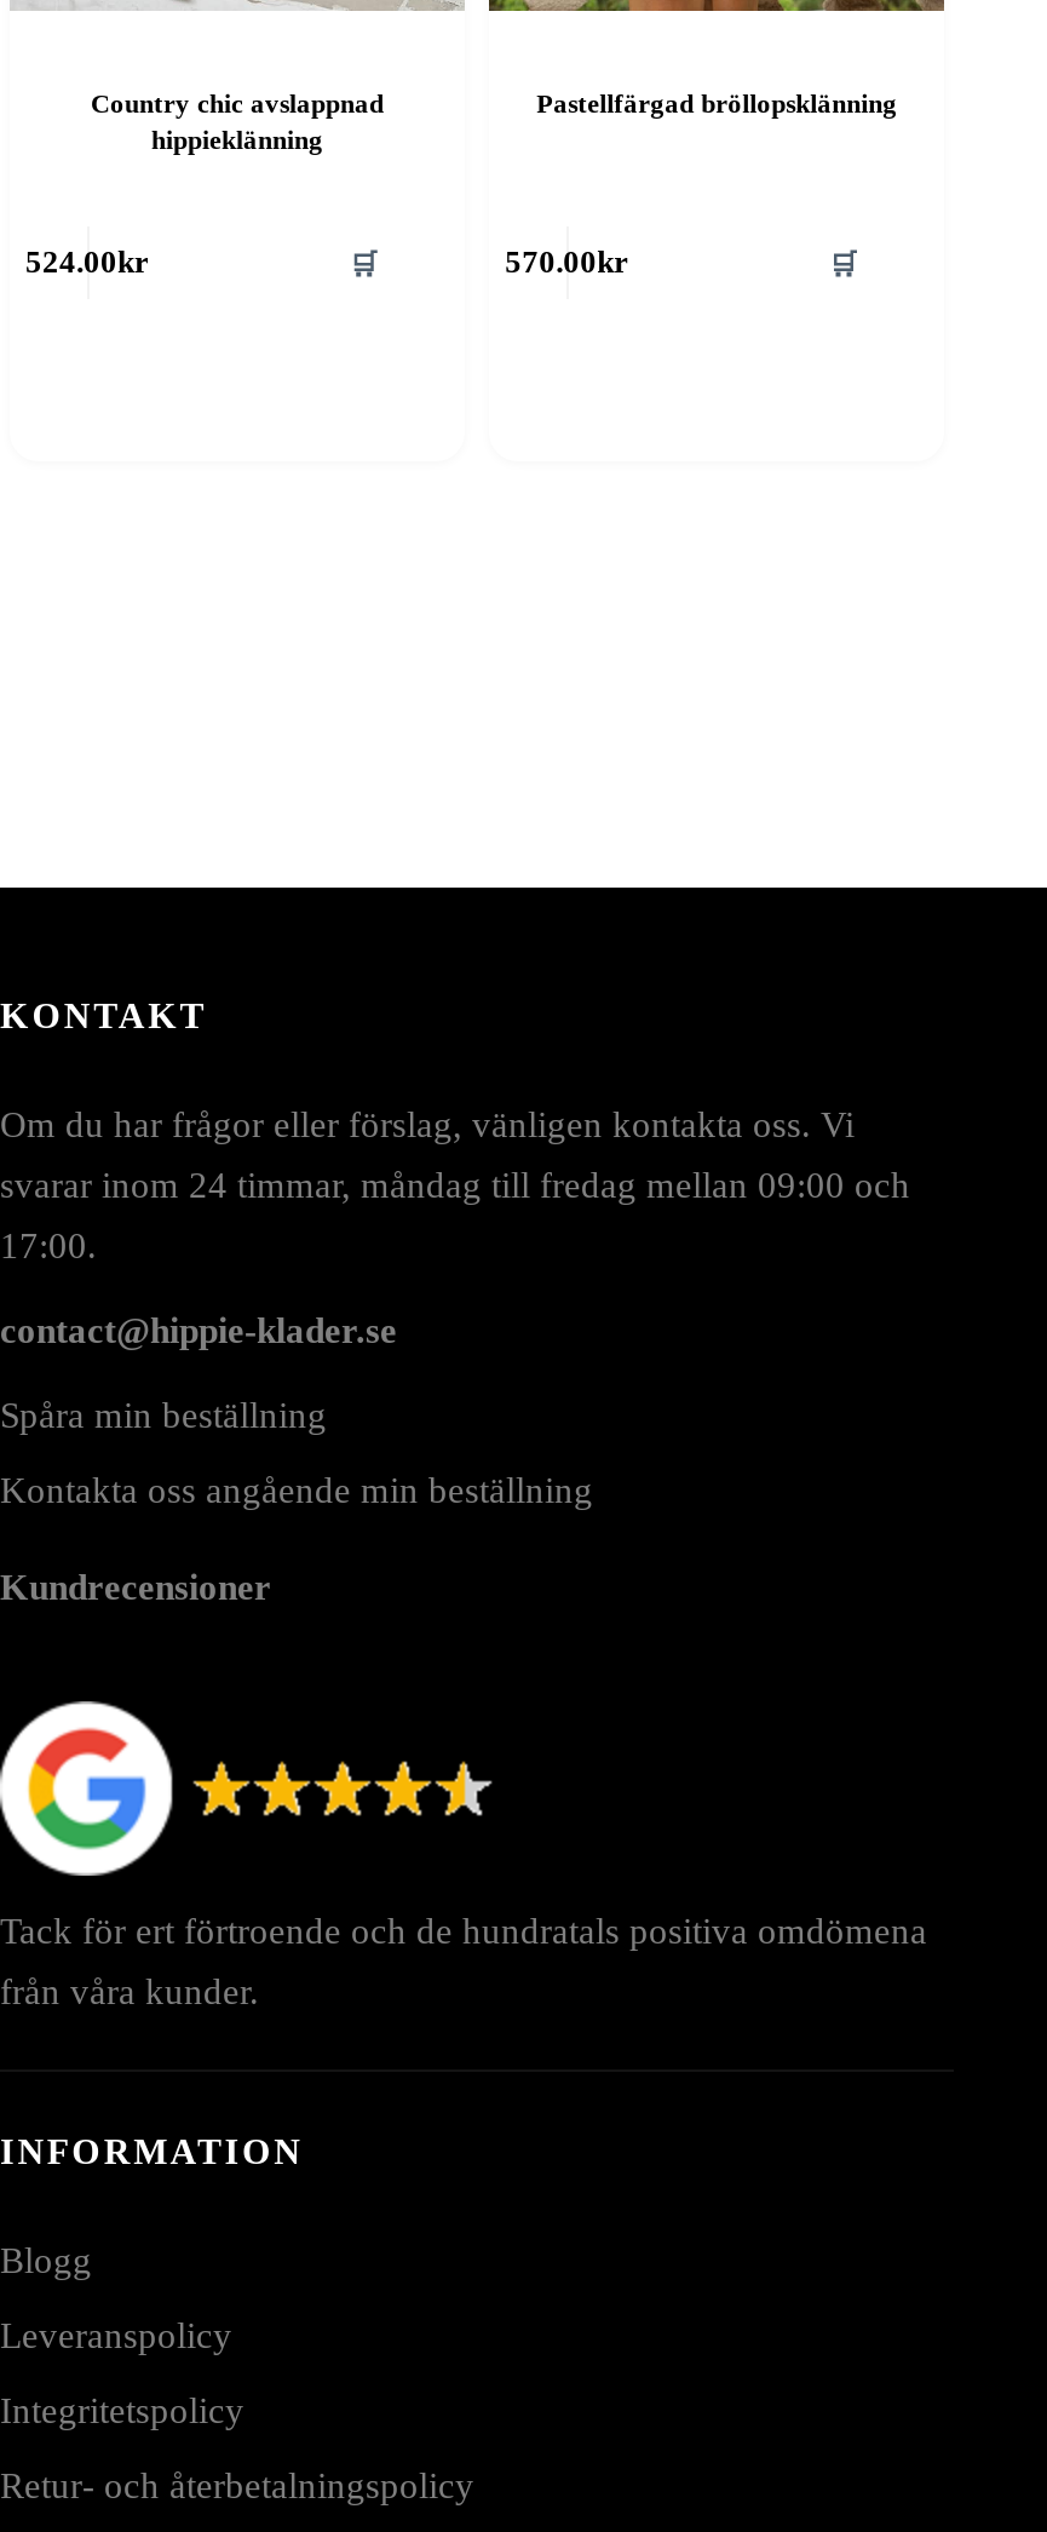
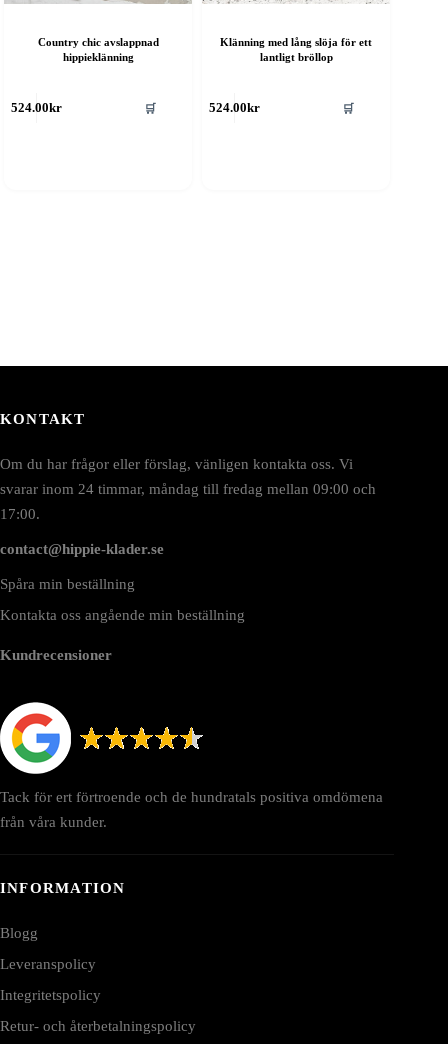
[537,87,897,116] Pastellfärgad bröllopsklänning -> [220,36,372,63] Klänning med lång slöja för ett | lantligt bröllop
[505,243,628,279] 570.00kr -> [209,100,260,115] 524.00kr

